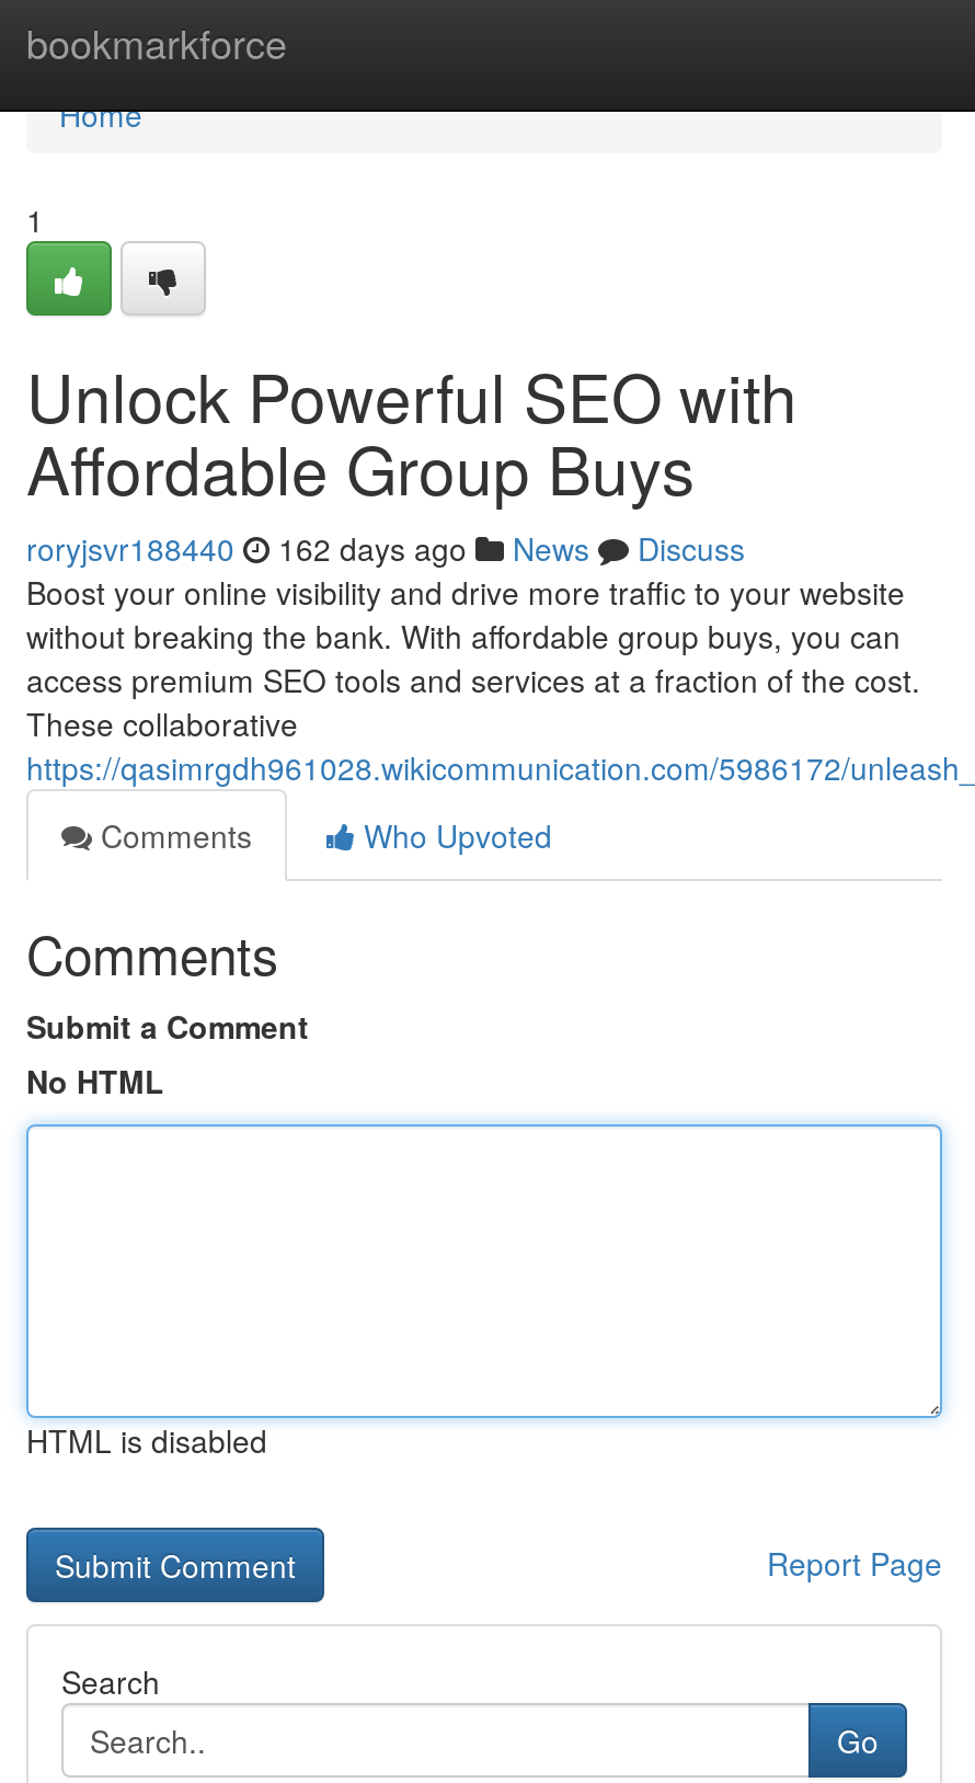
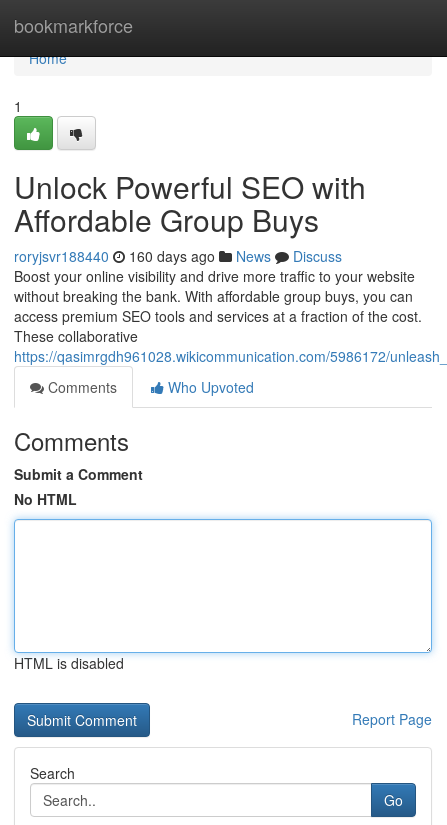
[26,526,745,570] roryjsvr188440 162 days ago News Discuss -> [14,246,342,266] roryjsvr188440 160 days ago News Discuss

